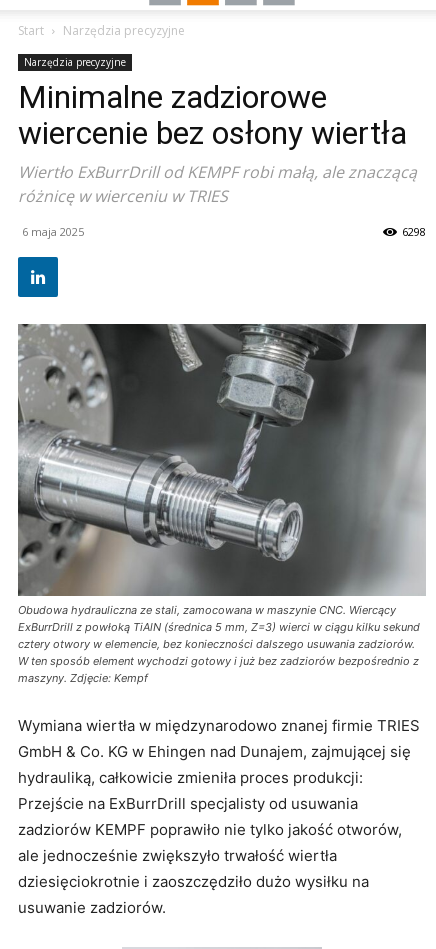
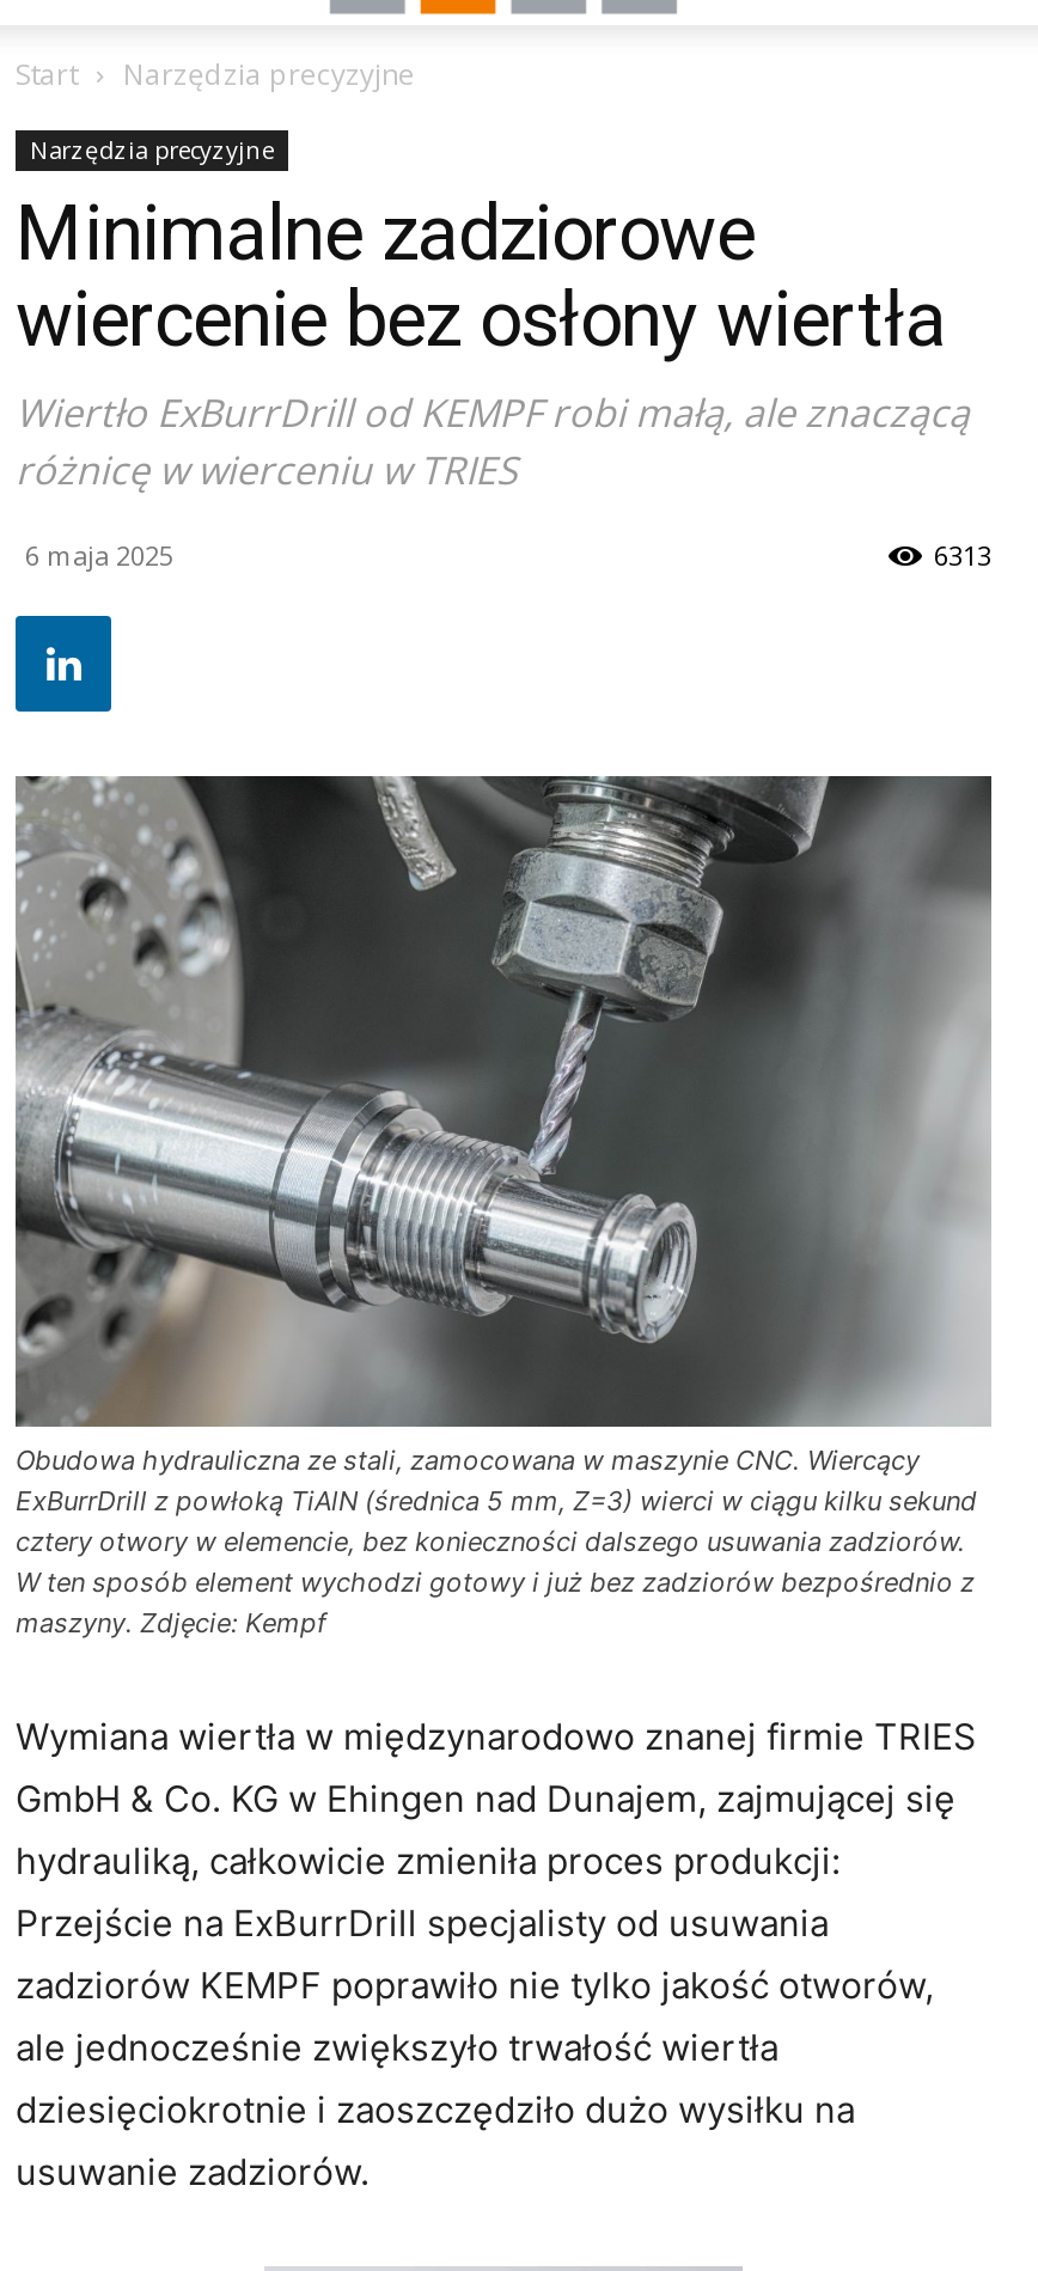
[402,224,426,239] 6298 -> [934,537,991,573] 6313

